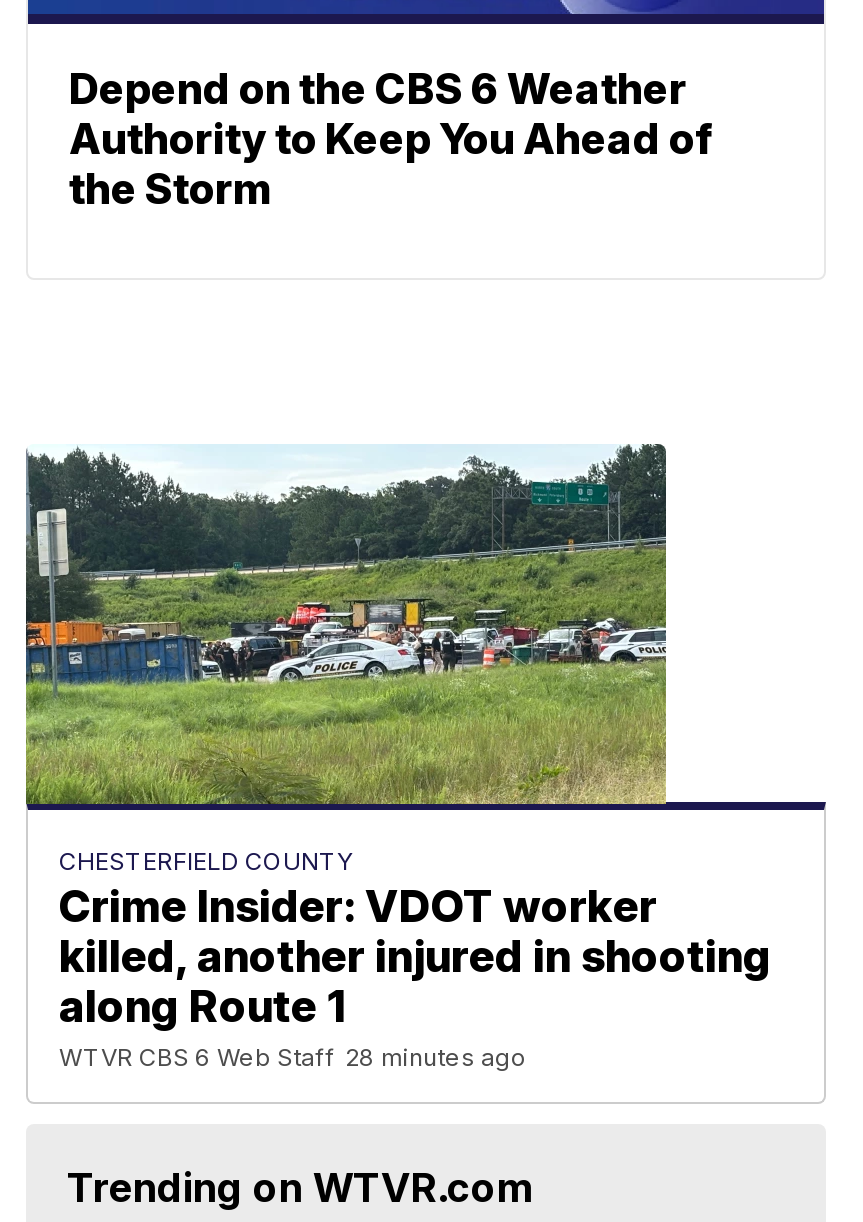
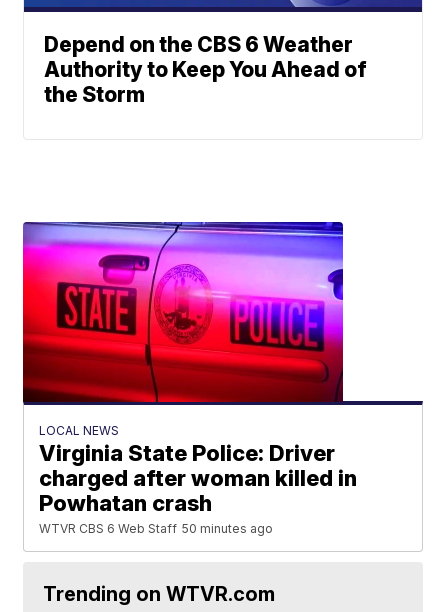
[24,442,771,1073] [image] | CHESTERFIELD COUNTY | Crime Insider: VDOT worker | killed, another injured in shooting | along Route 1 | WTVR CBS 6 Web Staff 28 minutes ago -> [22,221,357,536] [image] | LOCAL NEWS | Virginia State Police: Driver | charged after woman killed in | Powhatan crash | WTVR CBS 6 Web Staff 50 minutes ago

